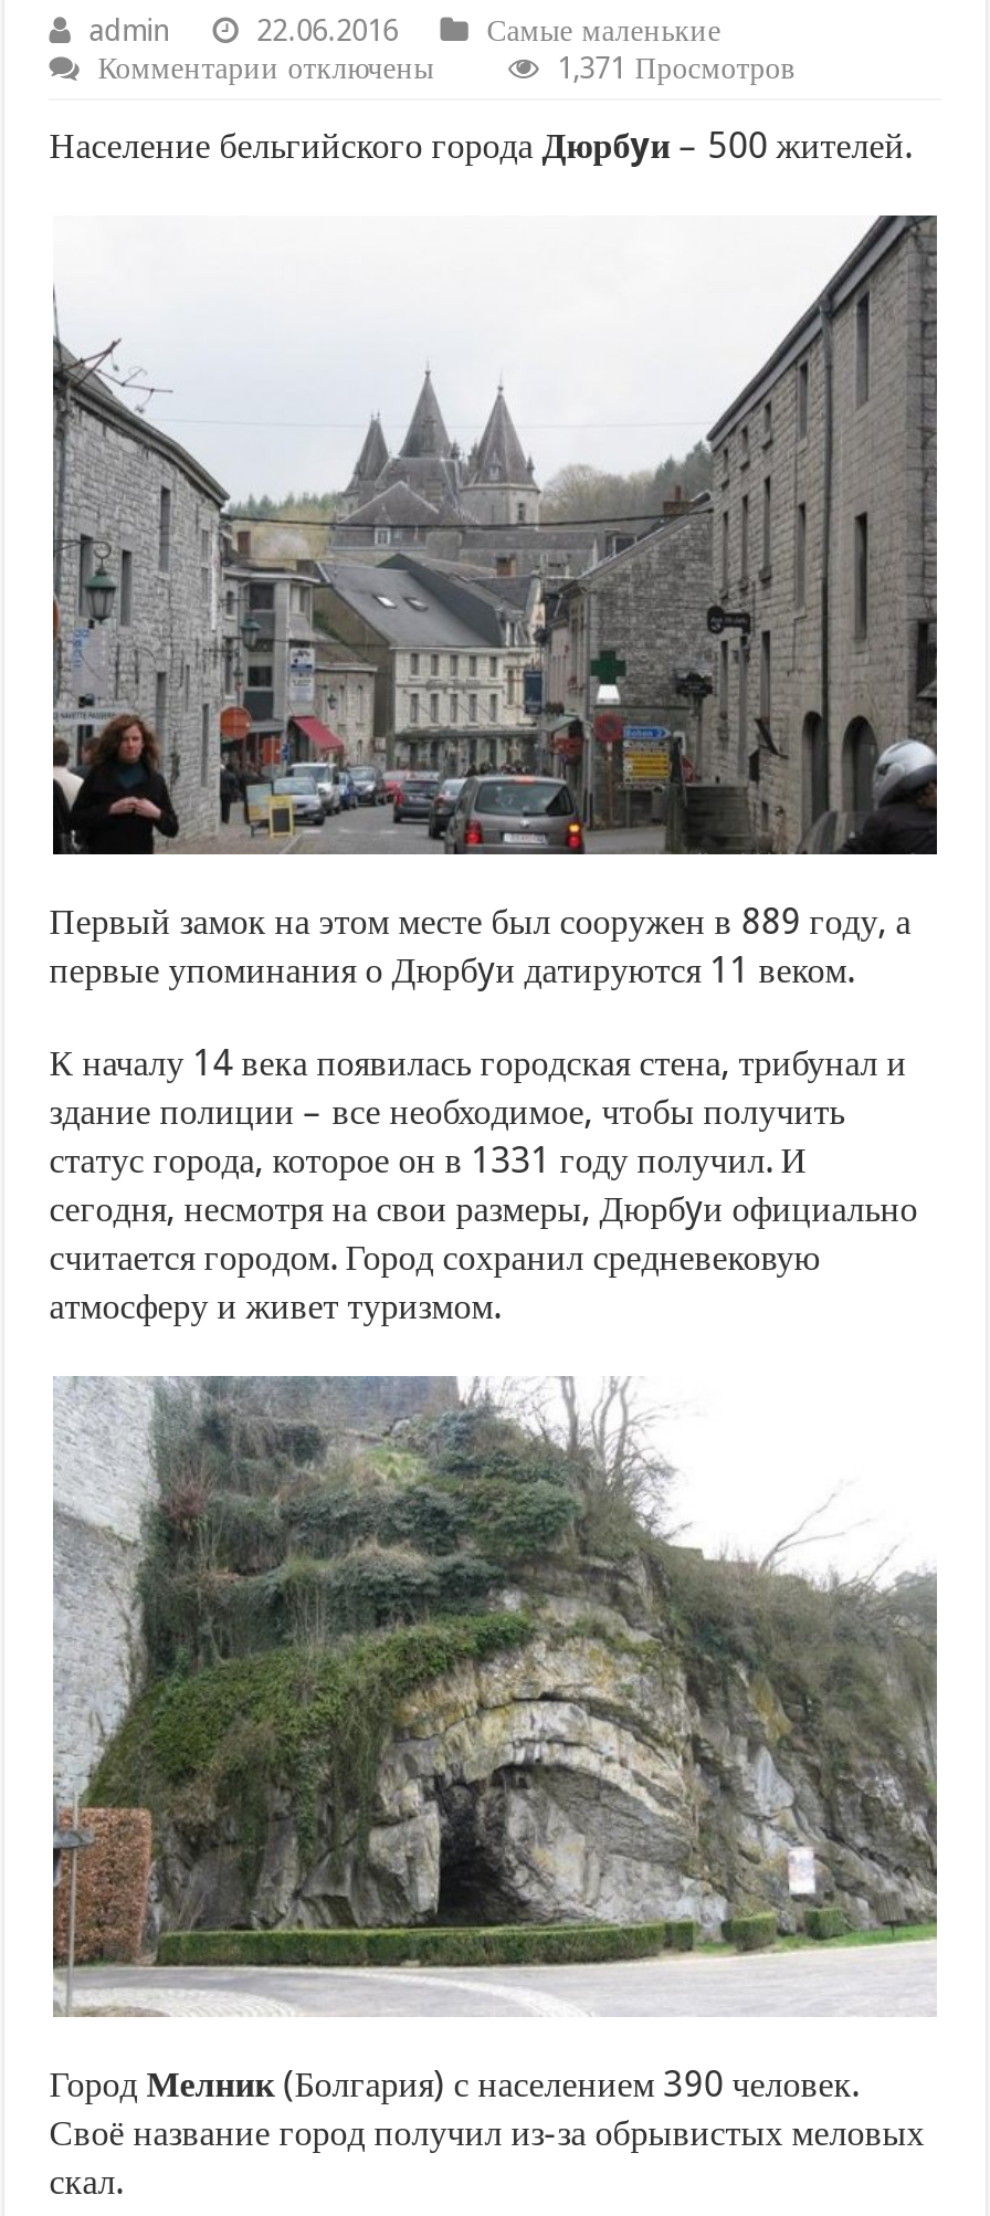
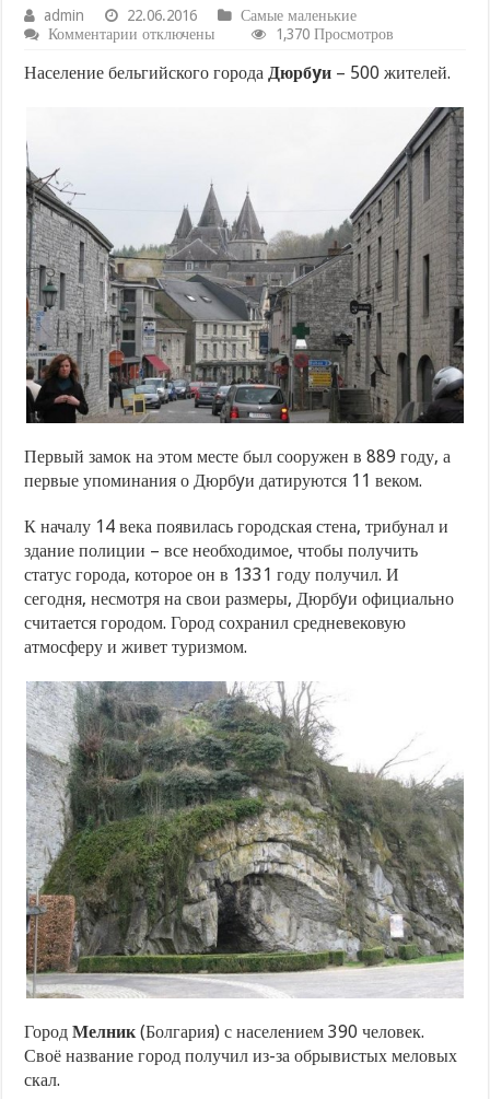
[557,49,796,84] 1,371 Просмотров -> [276,25,394,42] 1,370 Просмотров

